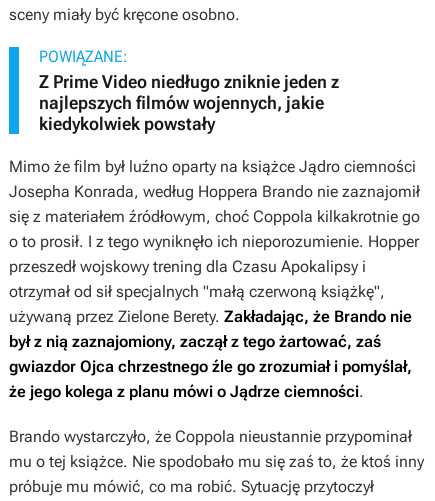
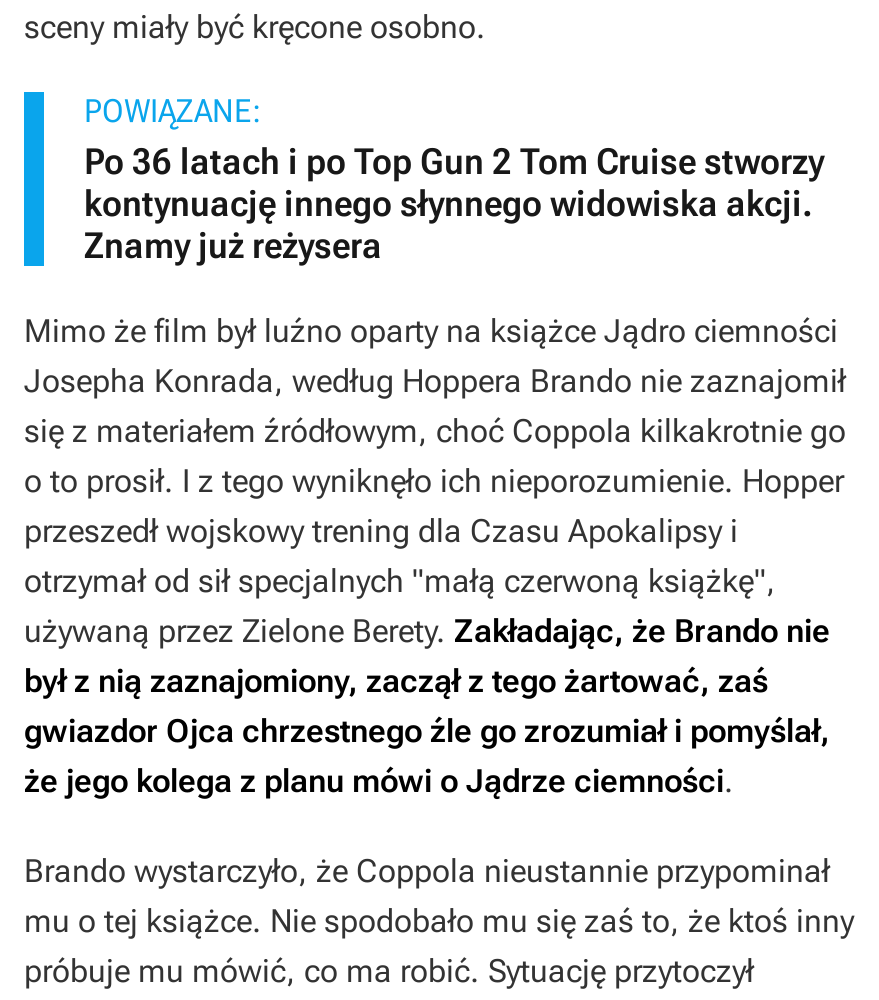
[39,71,339,134] Z Prime Video niedługo zniknie jeden z | najlepszych filmów wojennych, jakie | kiedykolwiek powstały -> [84,140,824,266] Po 36 latach i po Top Gun 2 Tom Cruise stworzy | kontynuację innego słynnego widowiska akcji. | Znamy już reżysera

